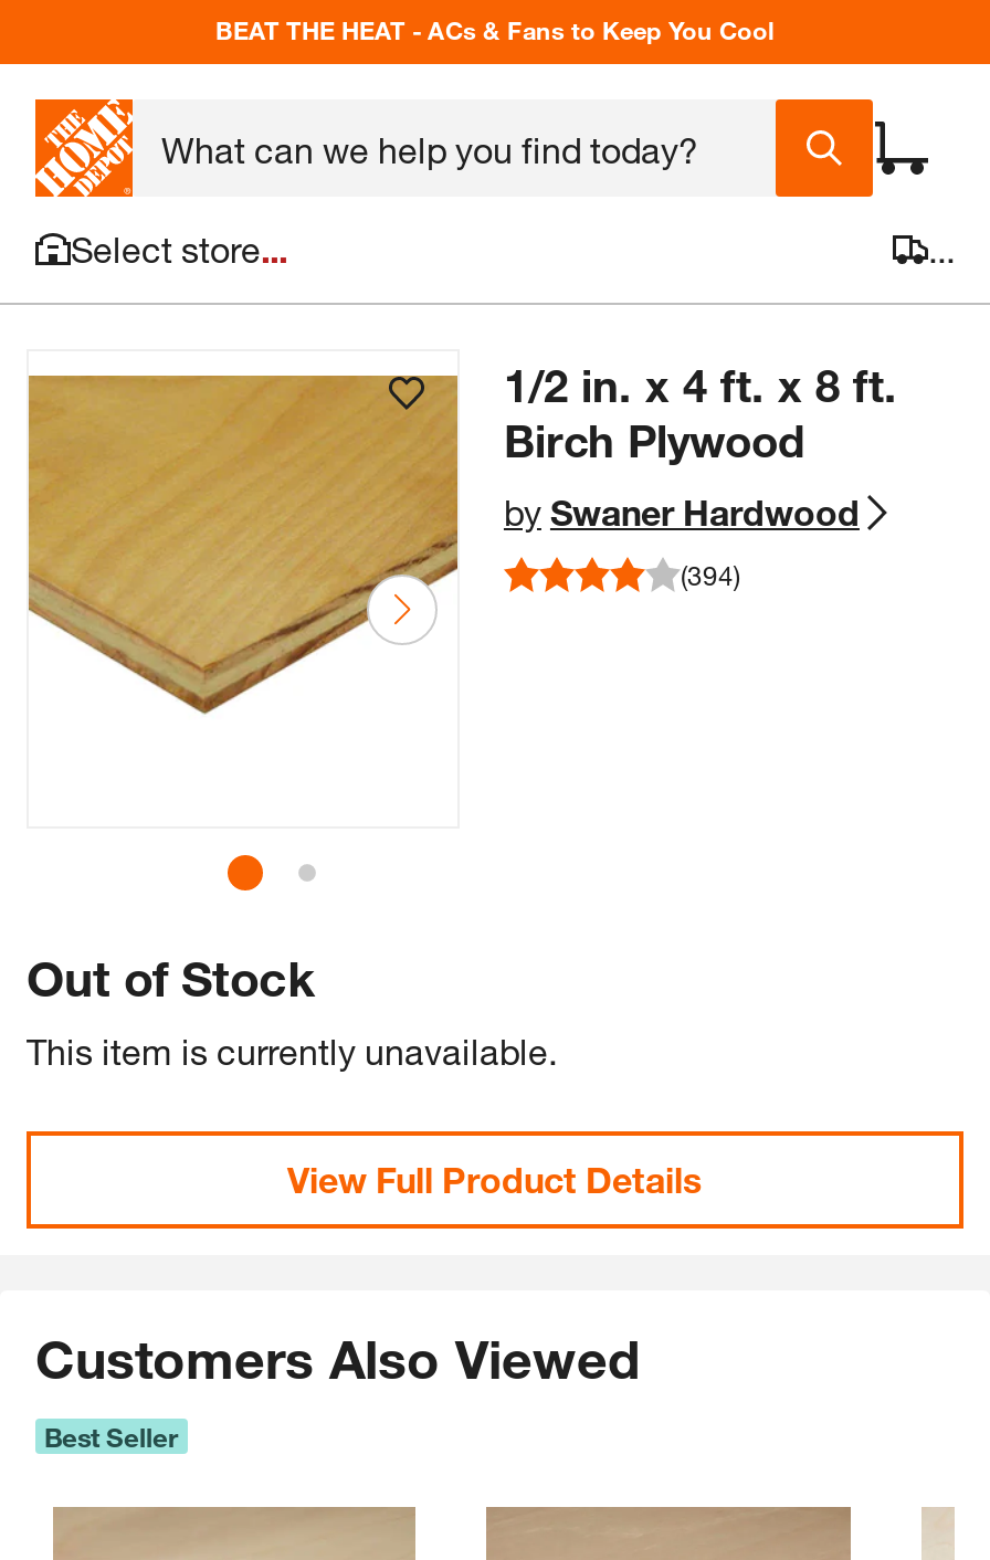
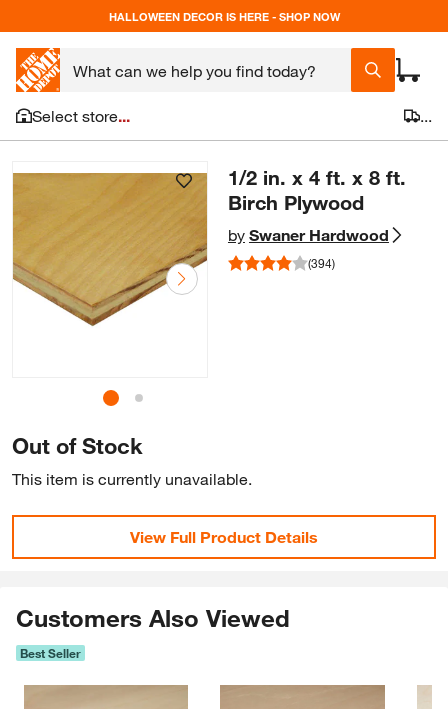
[215,13,775,44] BEAT THE HEAT - ACs & Fans to Keep You Cool -> [108,9,339,23] HALLOWEEN DECOR IS HERE - SHOP NOW

